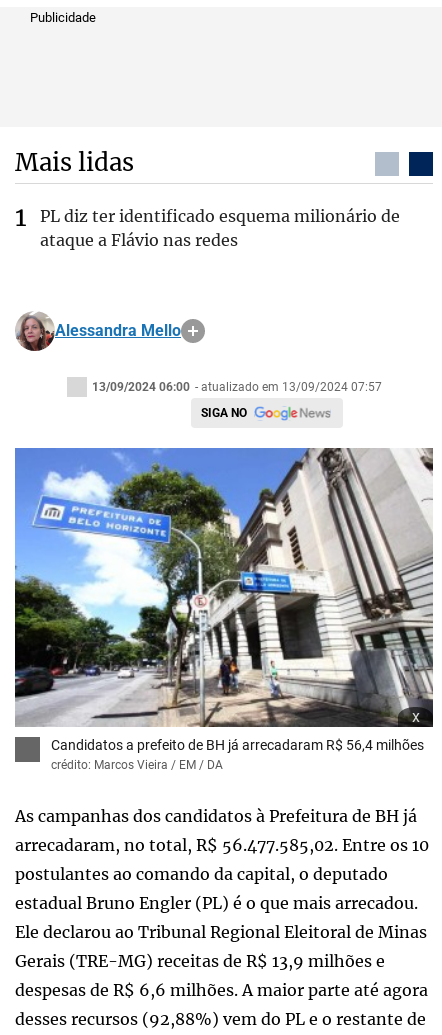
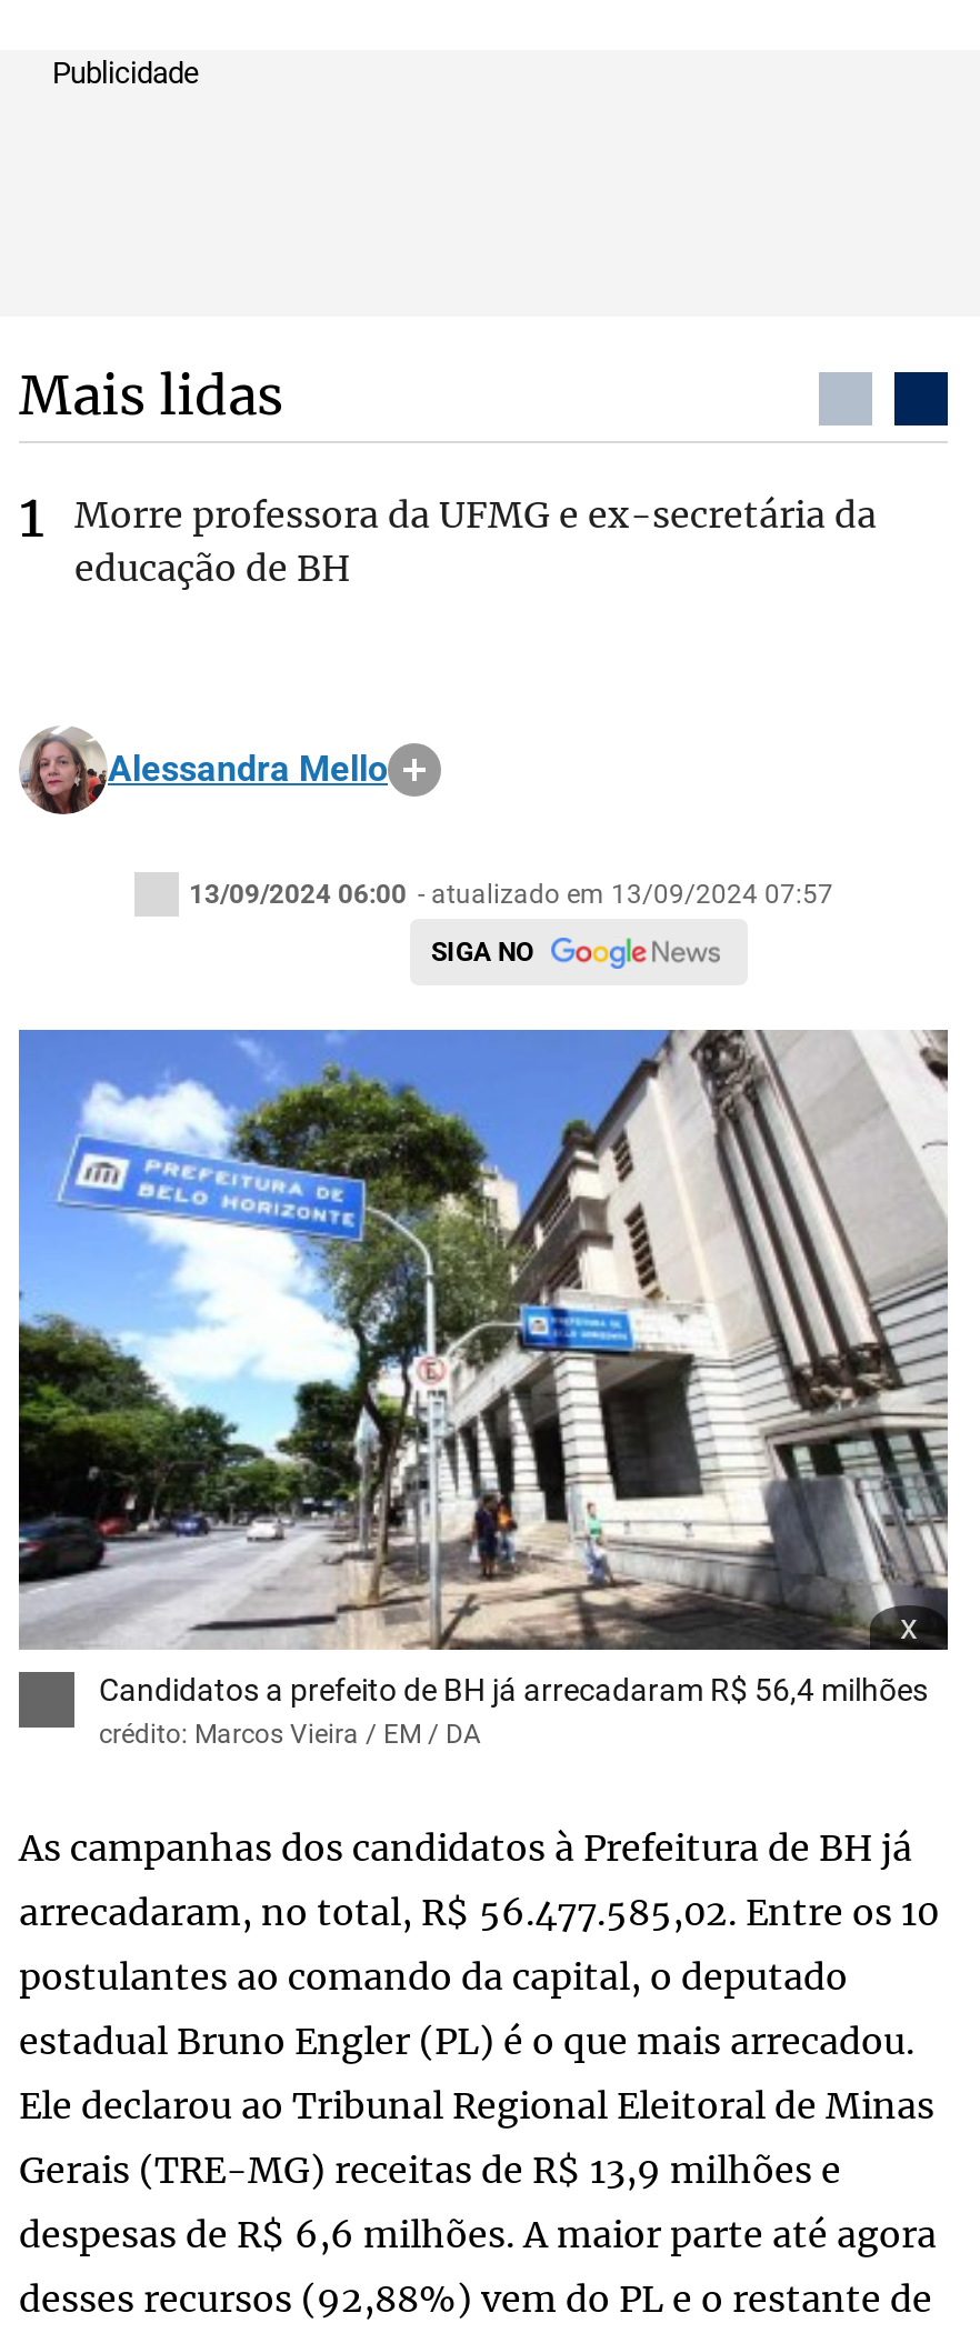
[40,206,400,250] PL diz ter identificado esquema milionário de | ataque a Flávio nas redes -> [74,492,877,590] Morre professora da UFMG e ex-secretária da | educação de BH

